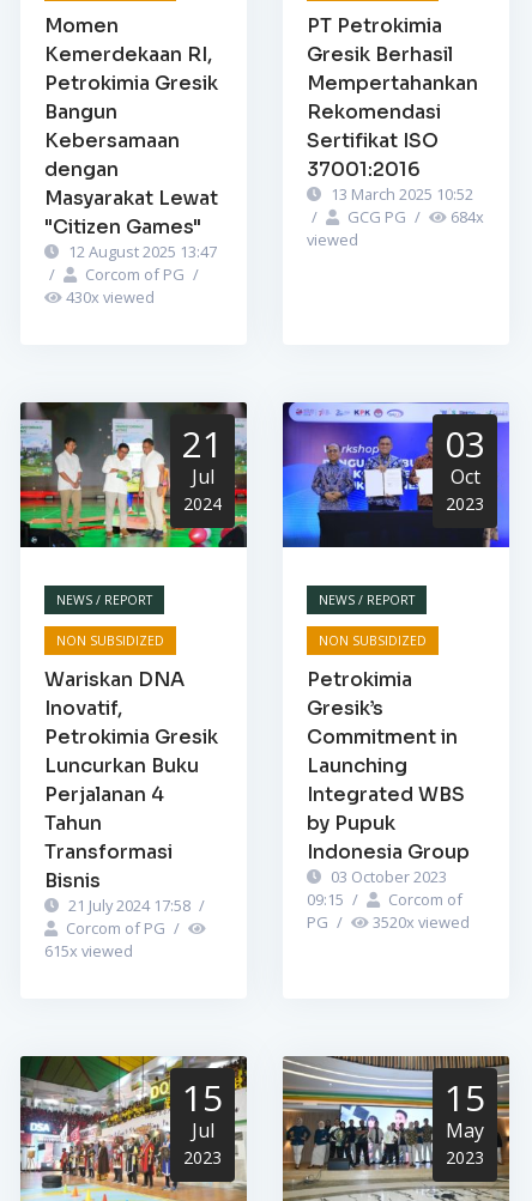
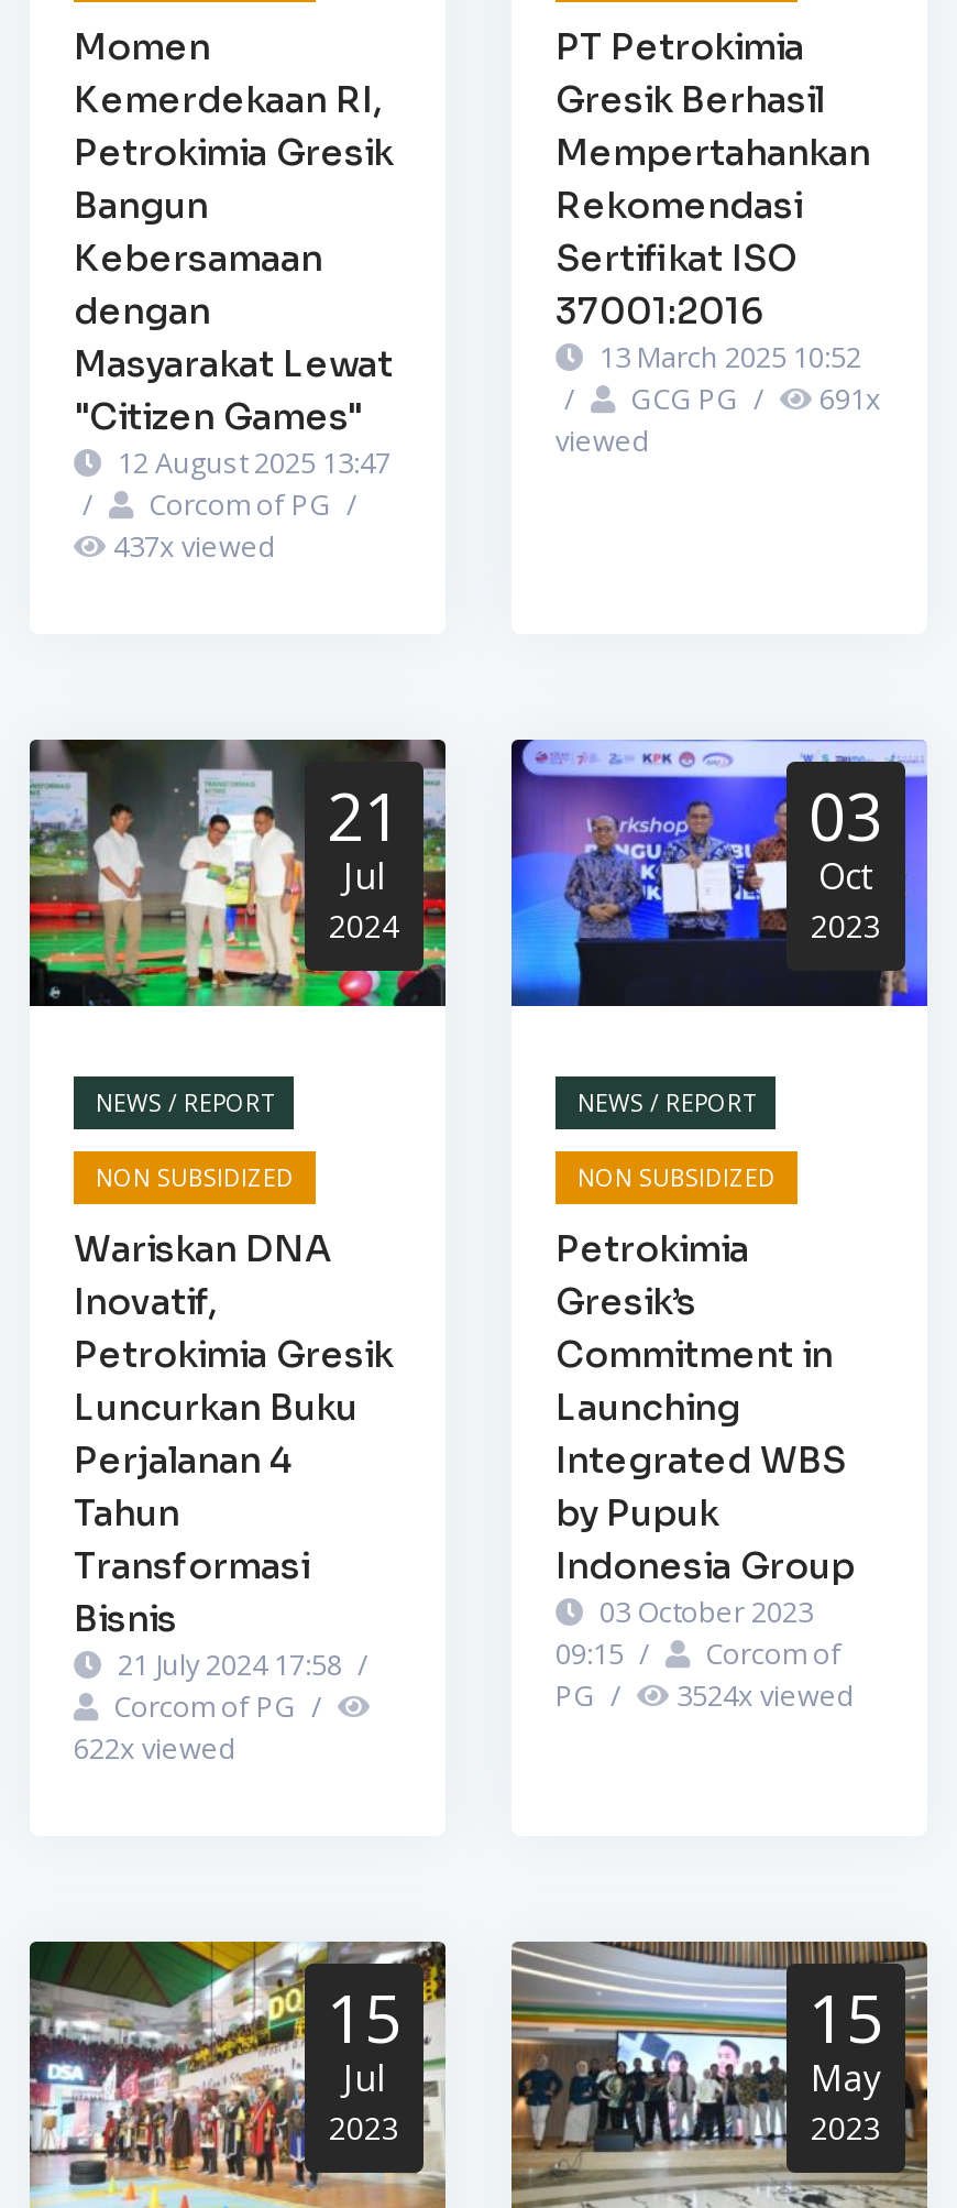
[451,206,484,227] 684x -> [820,378,881,418] 691x
[66,286,155,307] 430x viewed -> [113,525,276,565] 437x viewed
[307,911,470,933] PG / 3520x viewed -> [555,1676,855,1715] PG / 3524x viewed
[44,940,133,962] 615x viewed -> [74,1729,237,1768] 622x viewed

